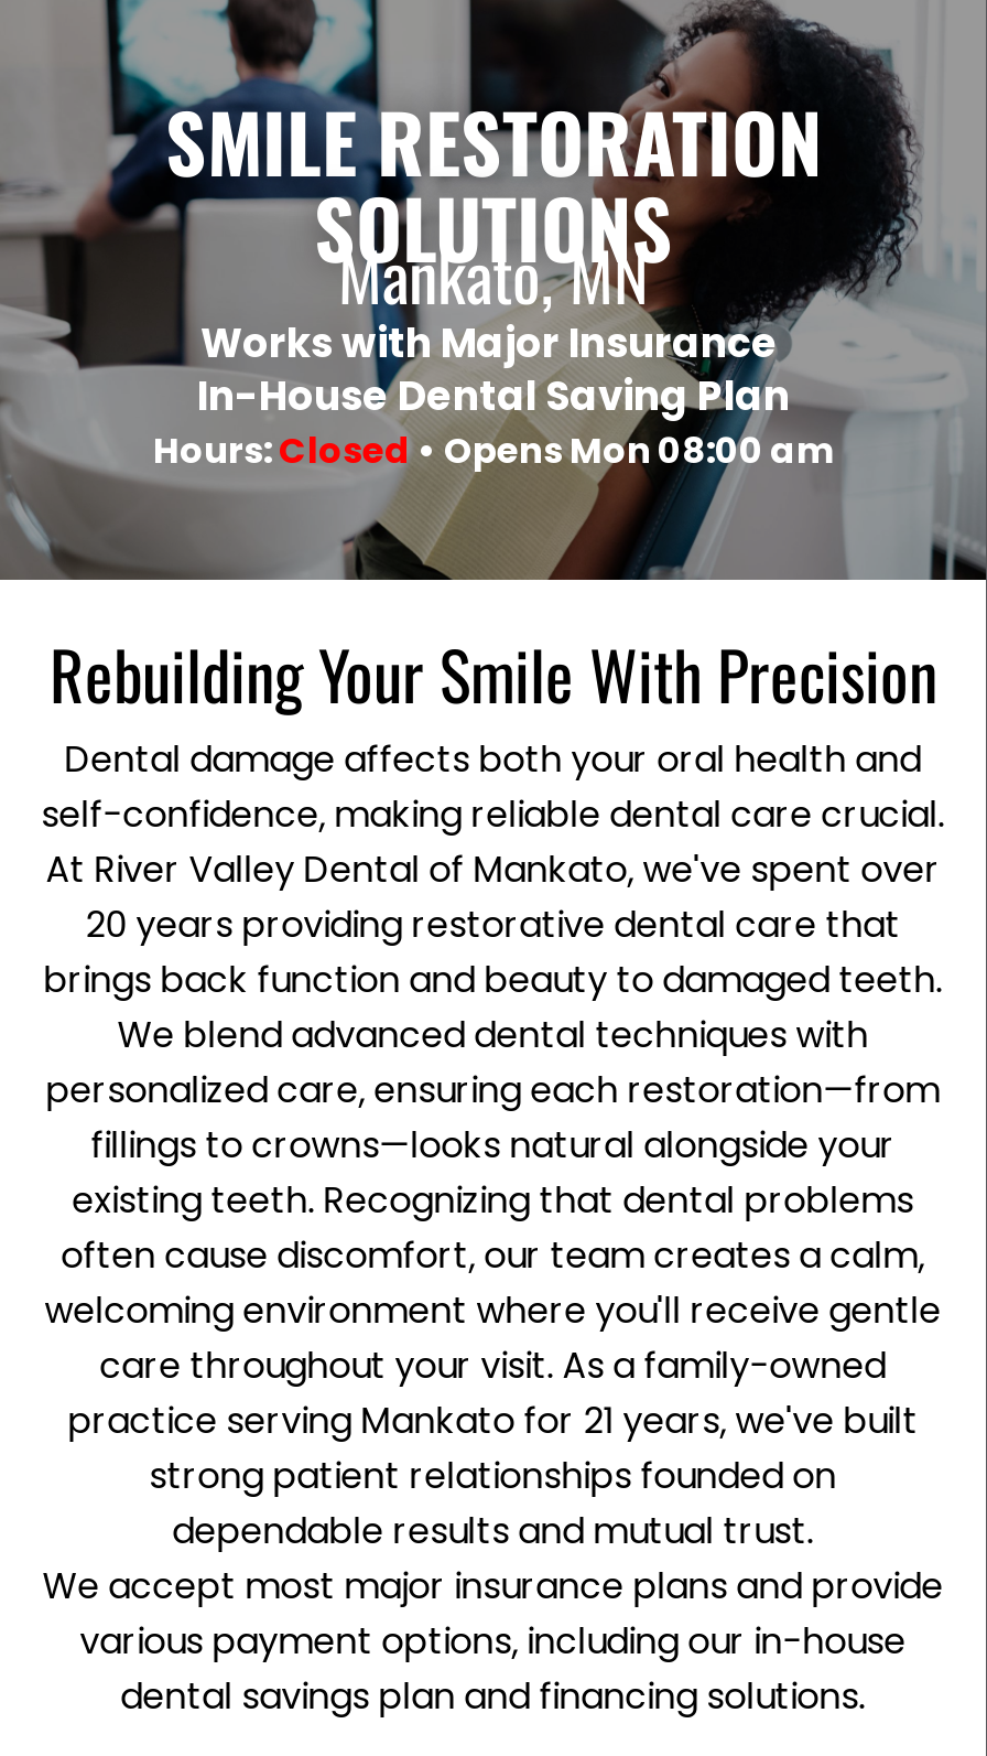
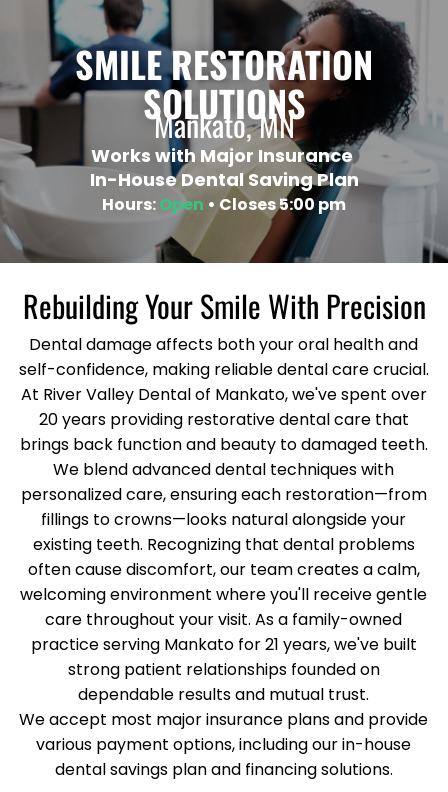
[153,425,834,476] Hours: Closed • Opens Mon 08:00 am -> [102,193,346,216] Hours: Open • Closes 5:00 pm

